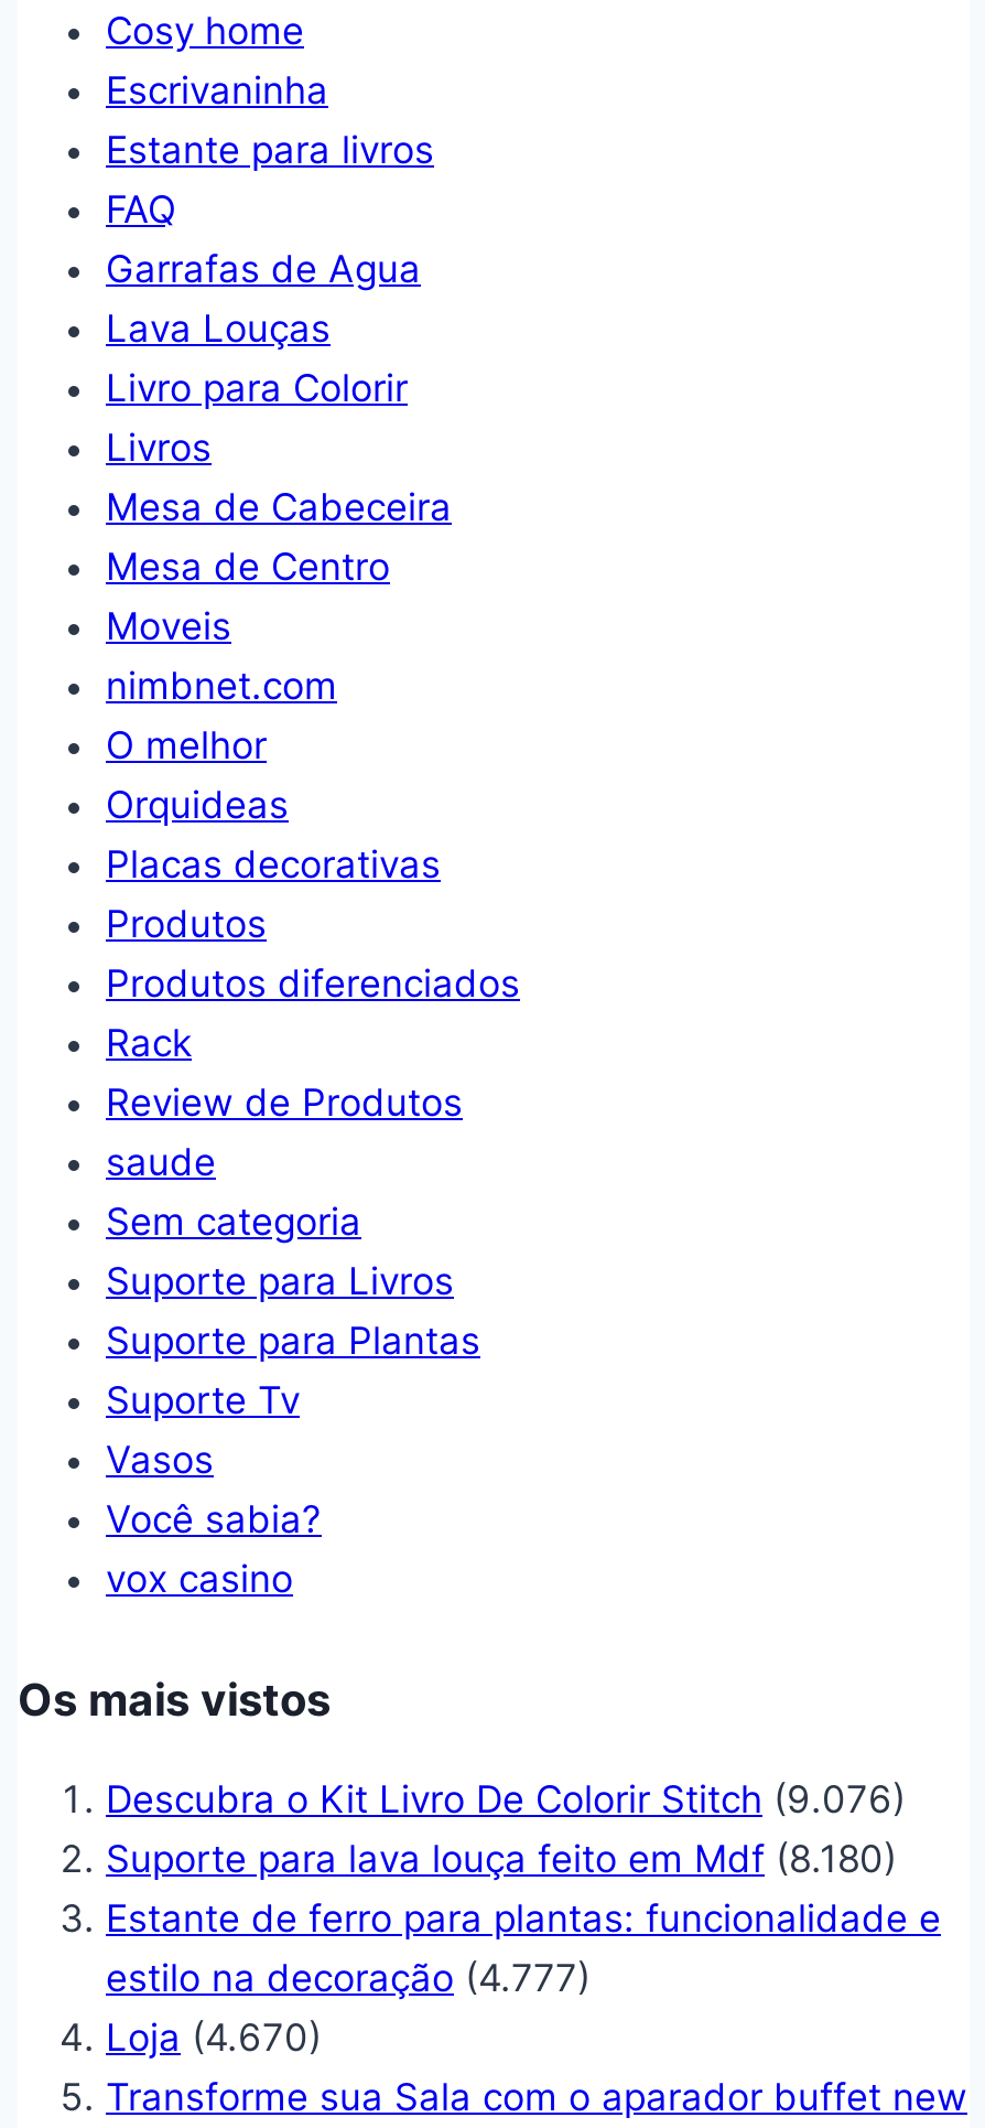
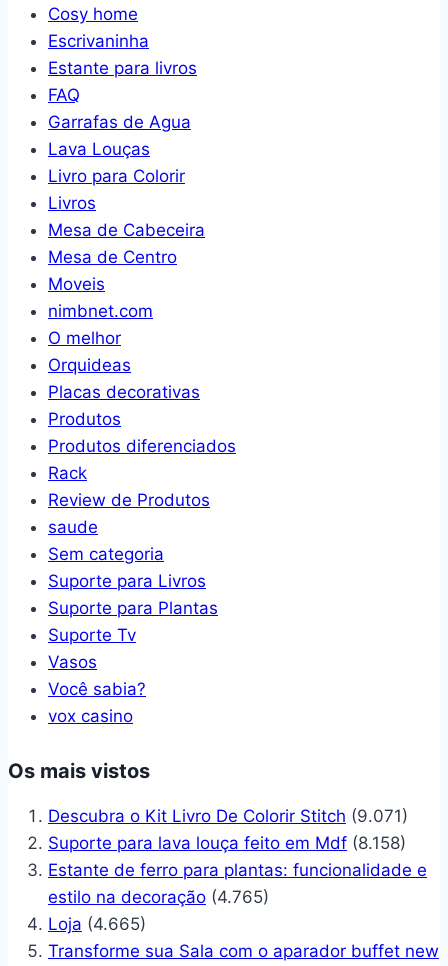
[106,1776,906,1821] Descubra o Kit Livro De Colorir Stitch (9.076) -> [48,806,408,826] Descubra o Kit Livro De Colorir Stitch (9.071)
[106,1836,897,1880] Suporte para lava louça feito em Mdf (8.180) -> [48,833,406,853] Suporte para lava louça feito em Mdf (8.158)
[106,1955,591,1999] estilo na decoração (4.777) -> [48,887,269,907] estilo na decoração (4.765)
[106,2015,322,2059] Loja (4.670) -> [48,914,146,934] Loja (4.665)

